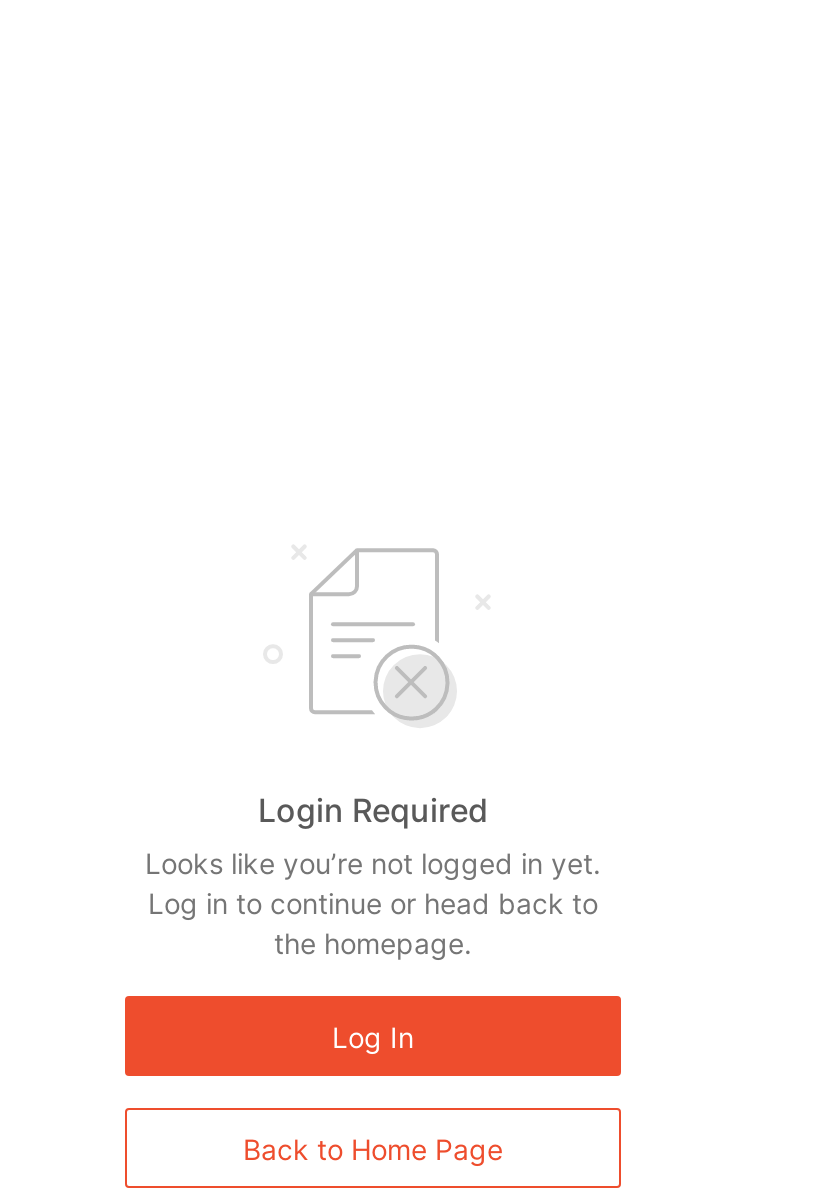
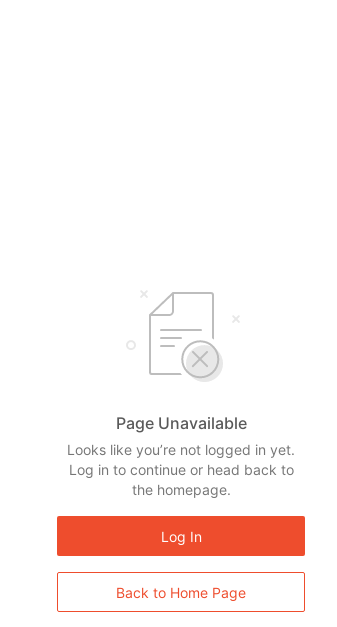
[258,790,488,830] Login Required -> [115,413,246,433] Page Unavailable

